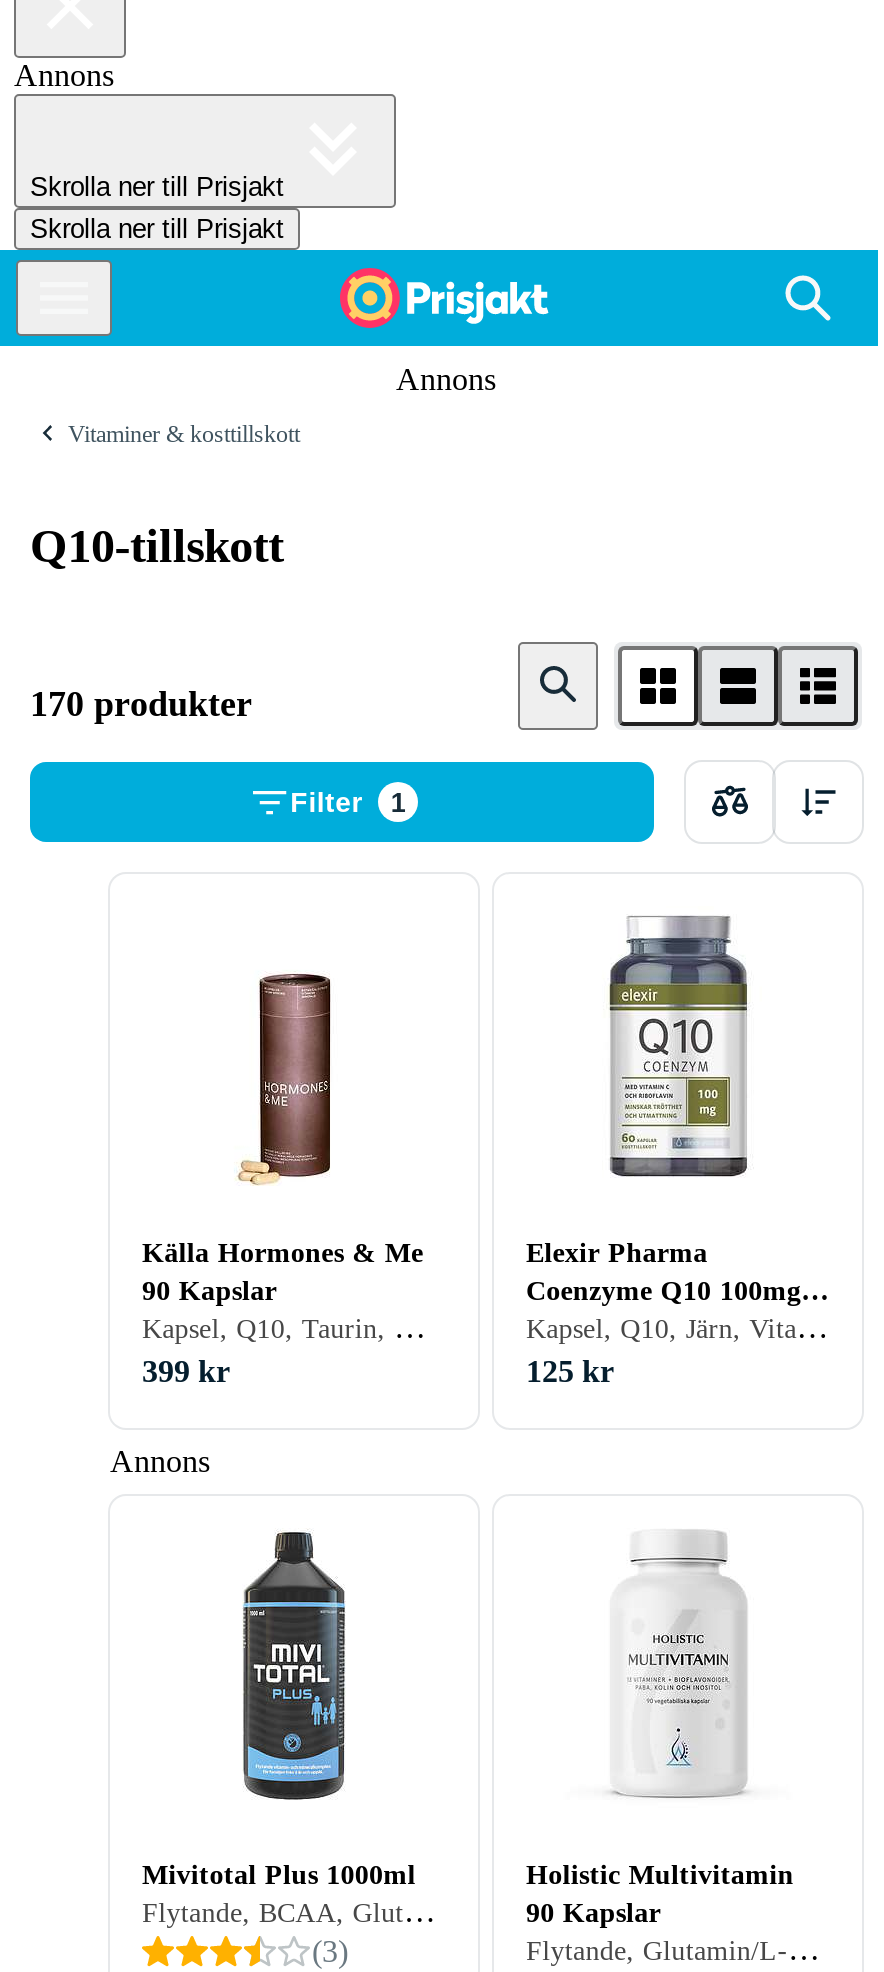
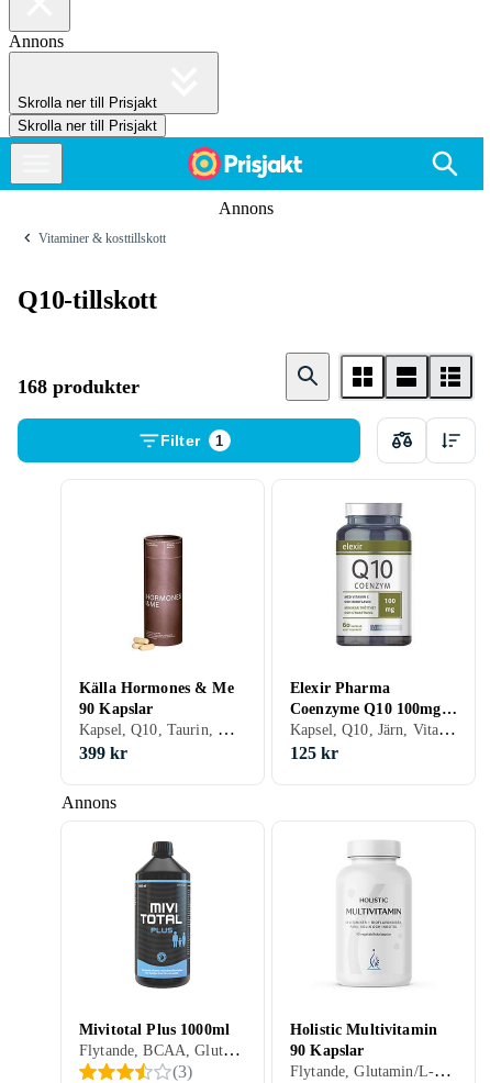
[30,683,252,723] 170 produkter -> [18,375,140,397] 168 produkter

